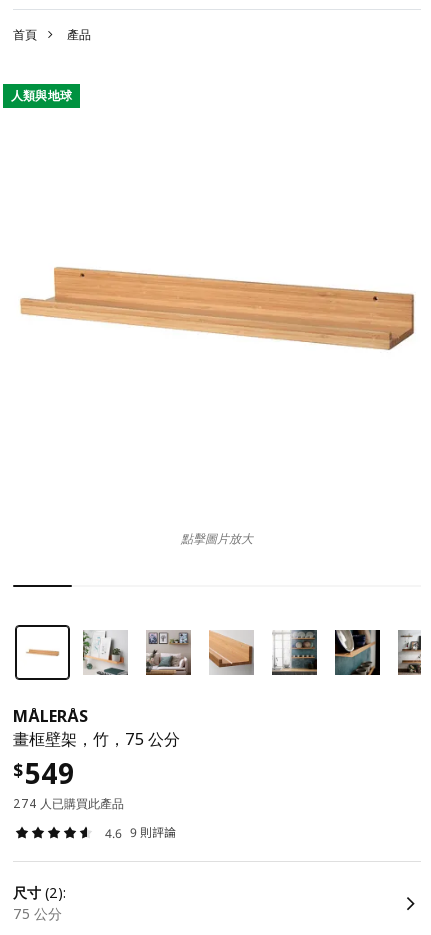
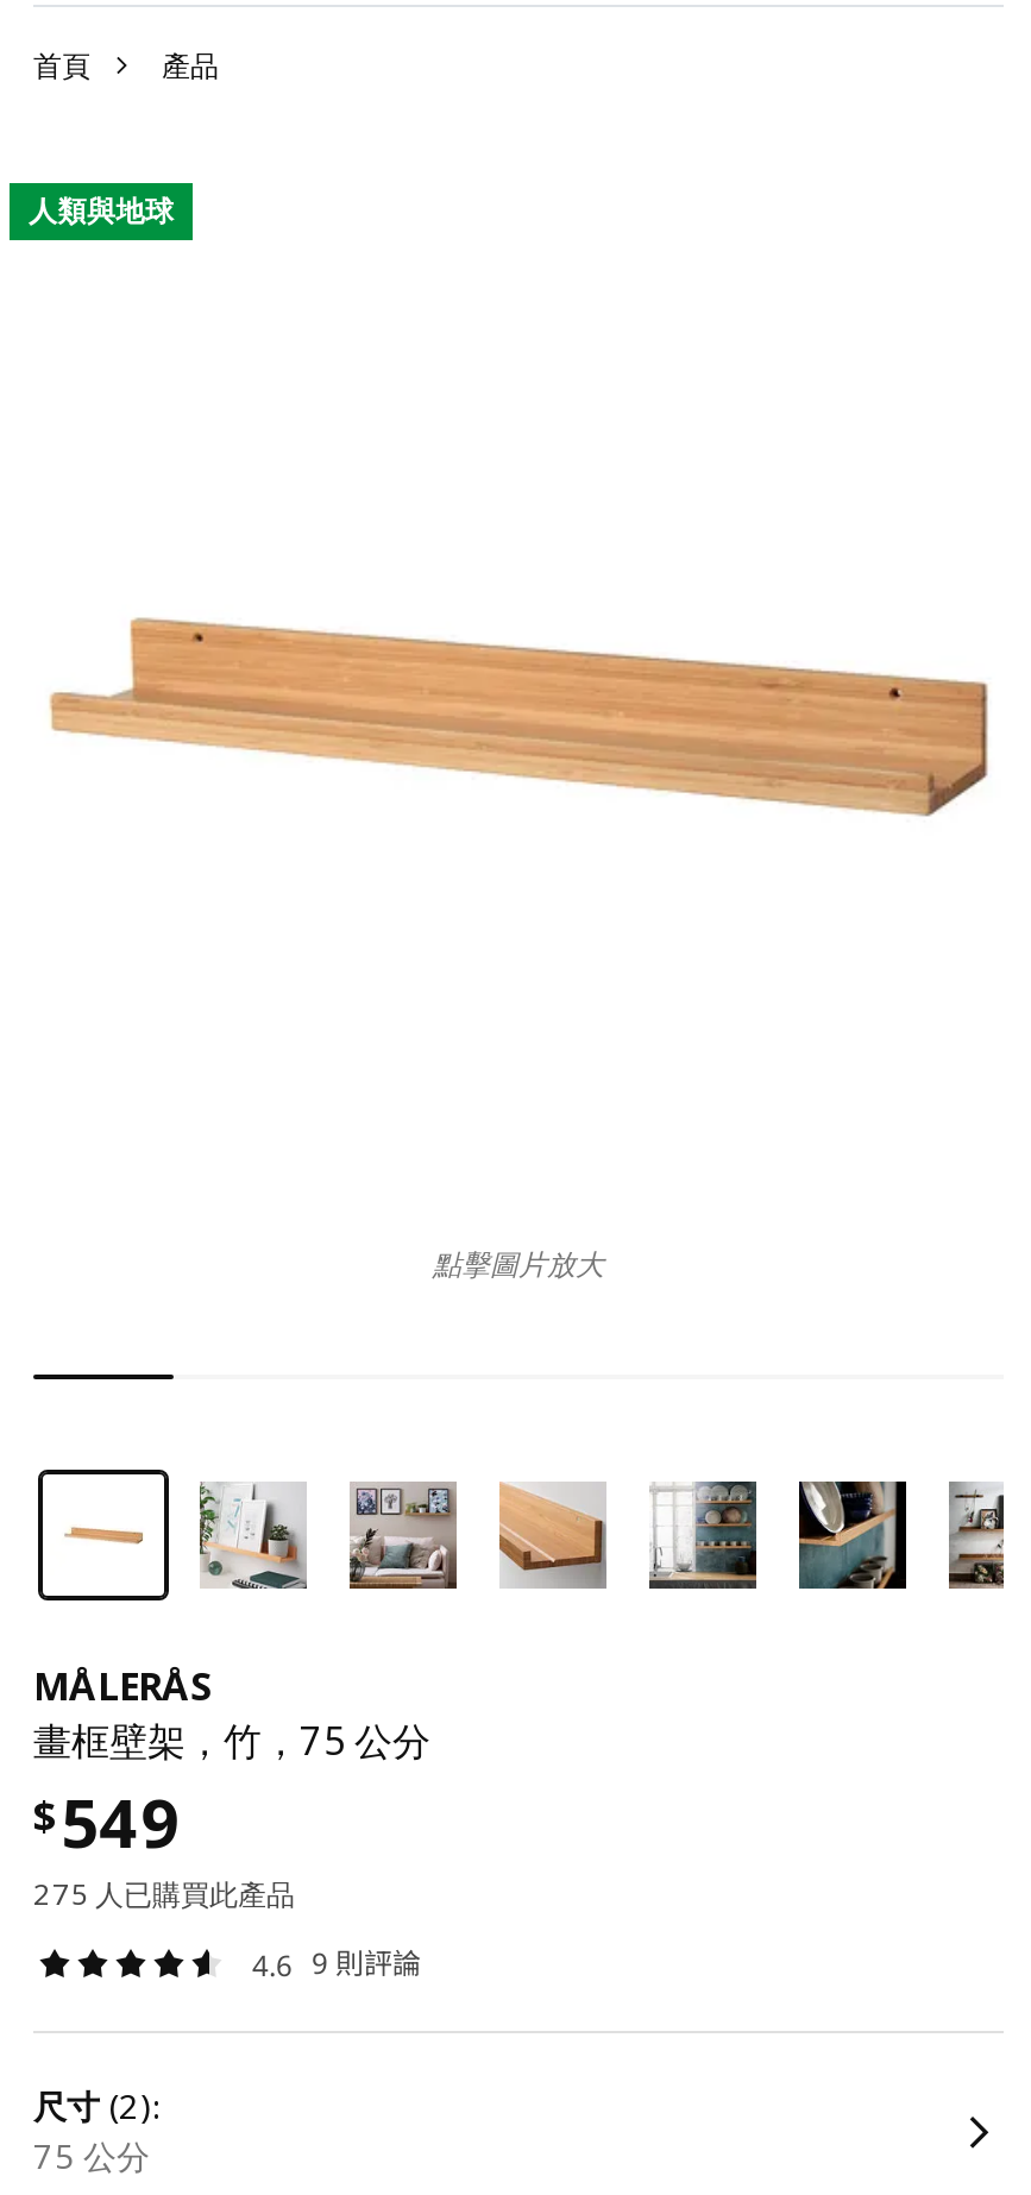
[13,795,124,812] 274 人已購買此產品 -> [33,1874,295,1914] 275 人已購買此產品

